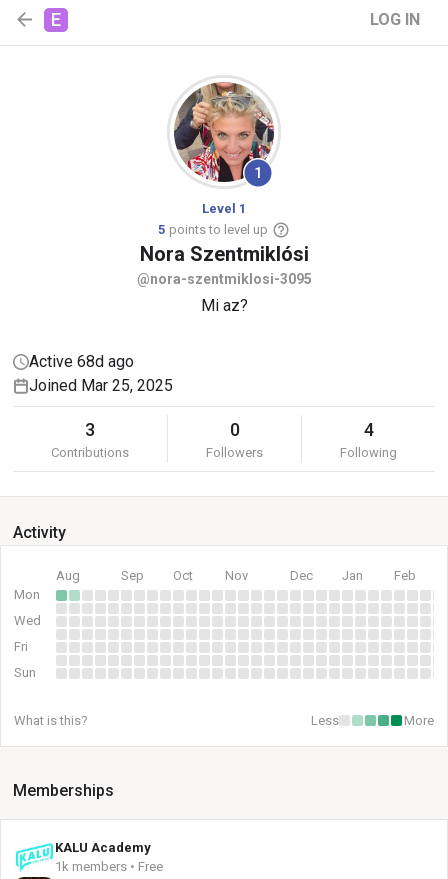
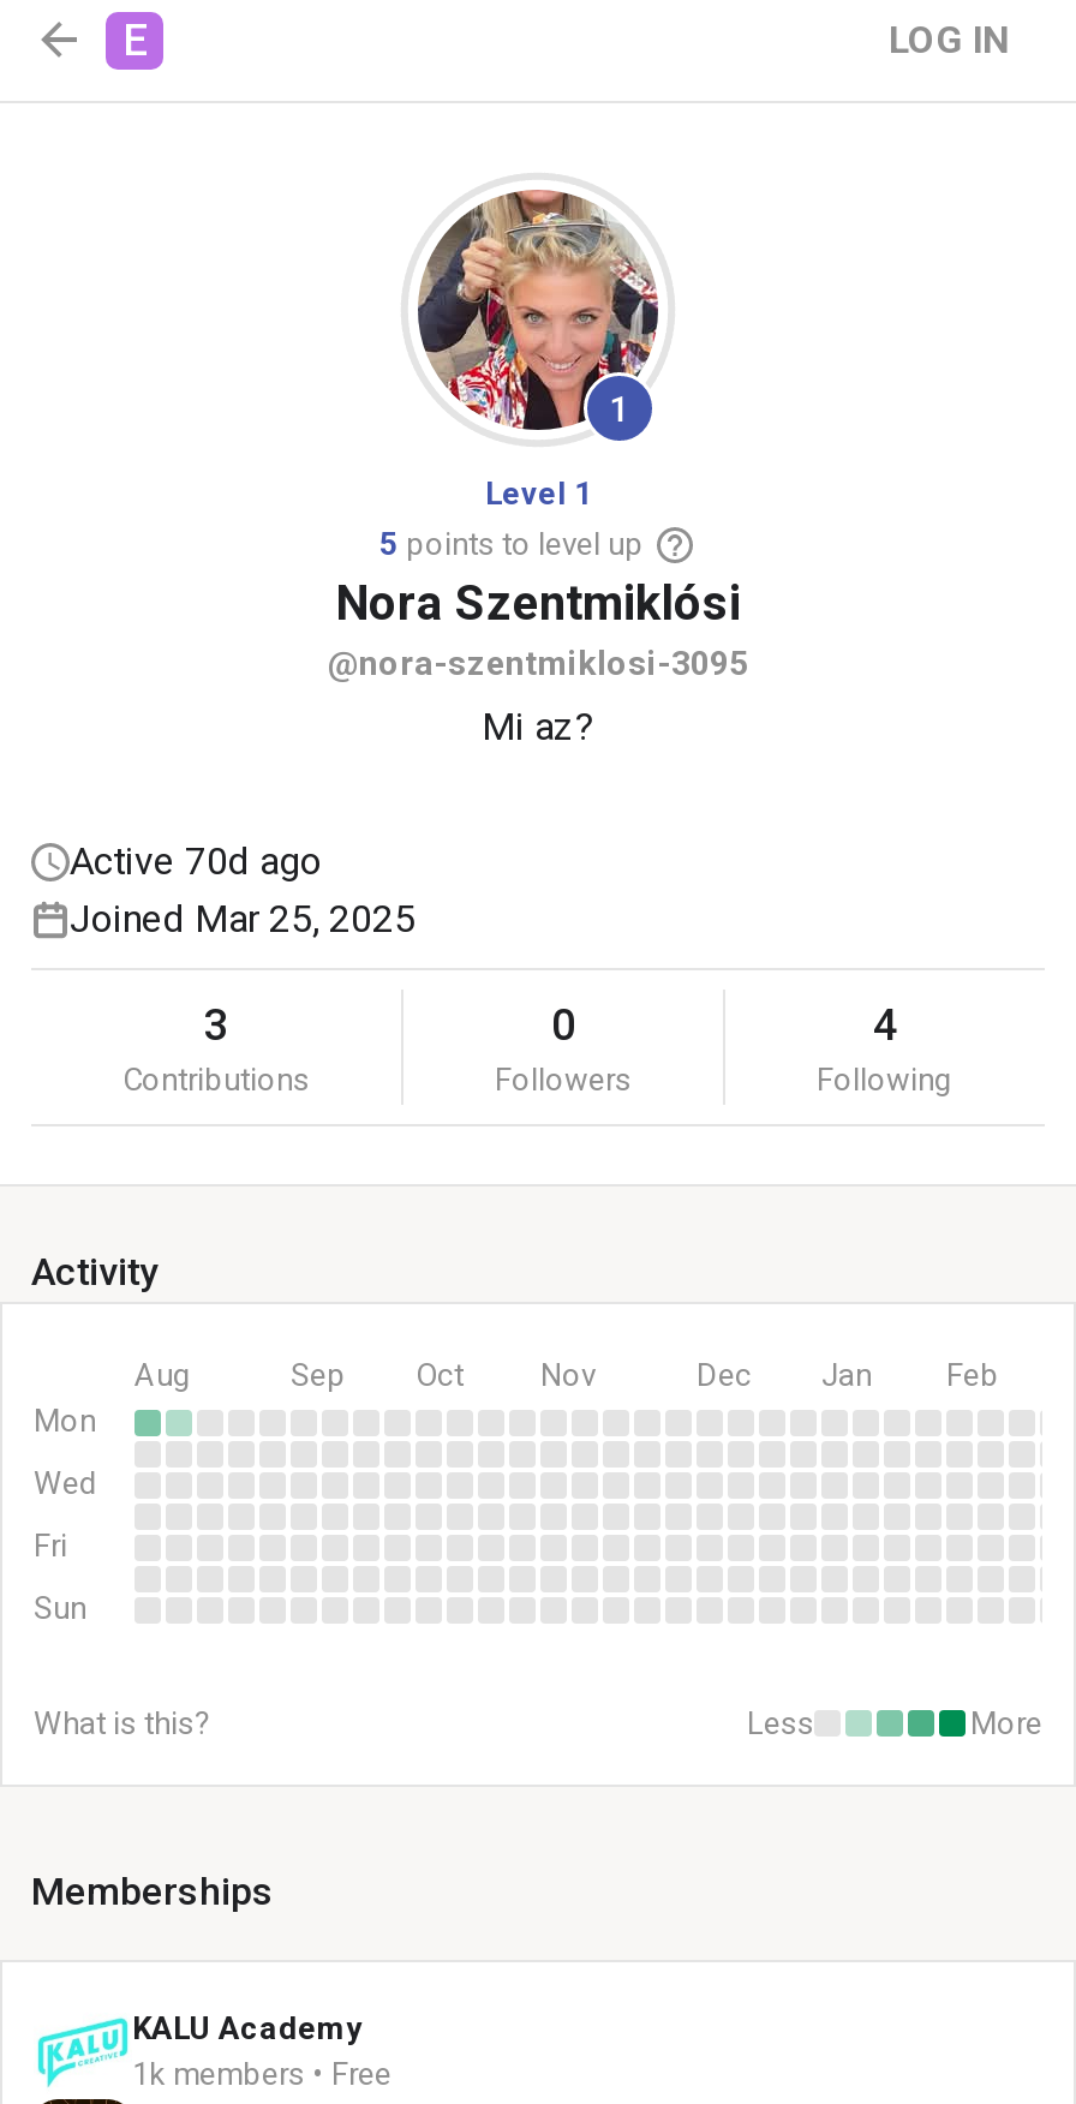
[29,352,134,371] Active 68d ago -> [70,838,322,884] Active 70d ago

